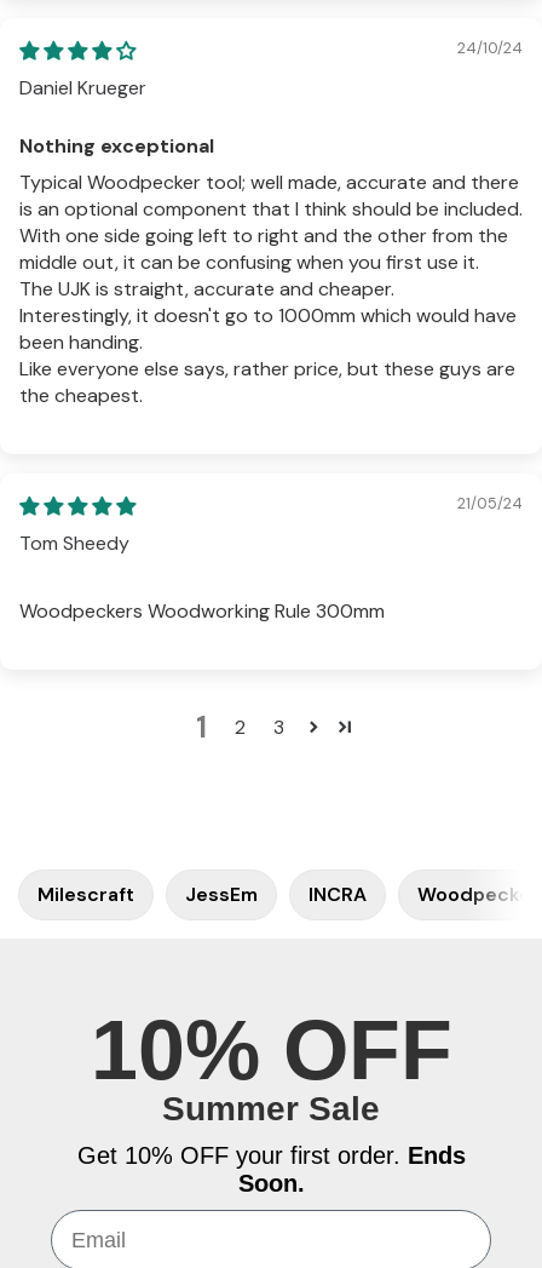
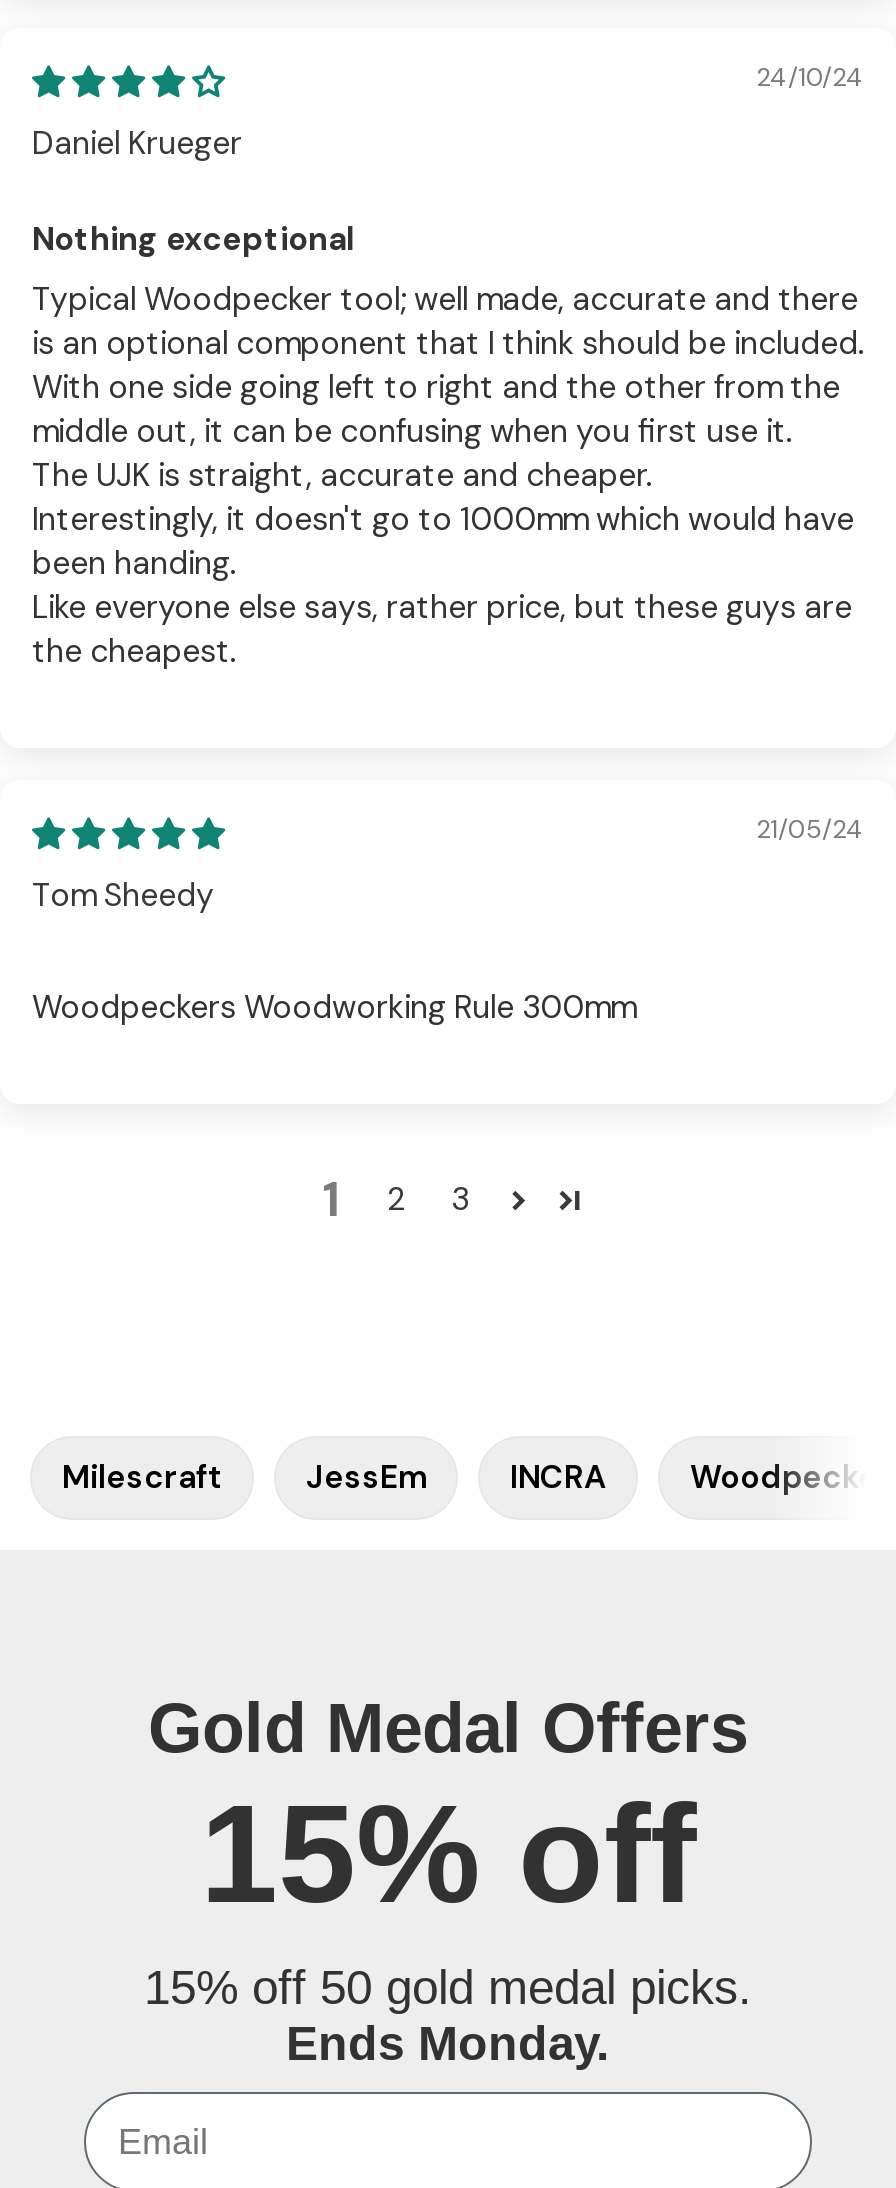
[77,1003,465,1197] 10% OFF | Summer Sale | Get 10% OFF your first order. Ends | Soon. -> [144,1689,752,2071] Gold Medal Offers | 15% off | 15% off 50 gold medal picks. | Ends Monday.

